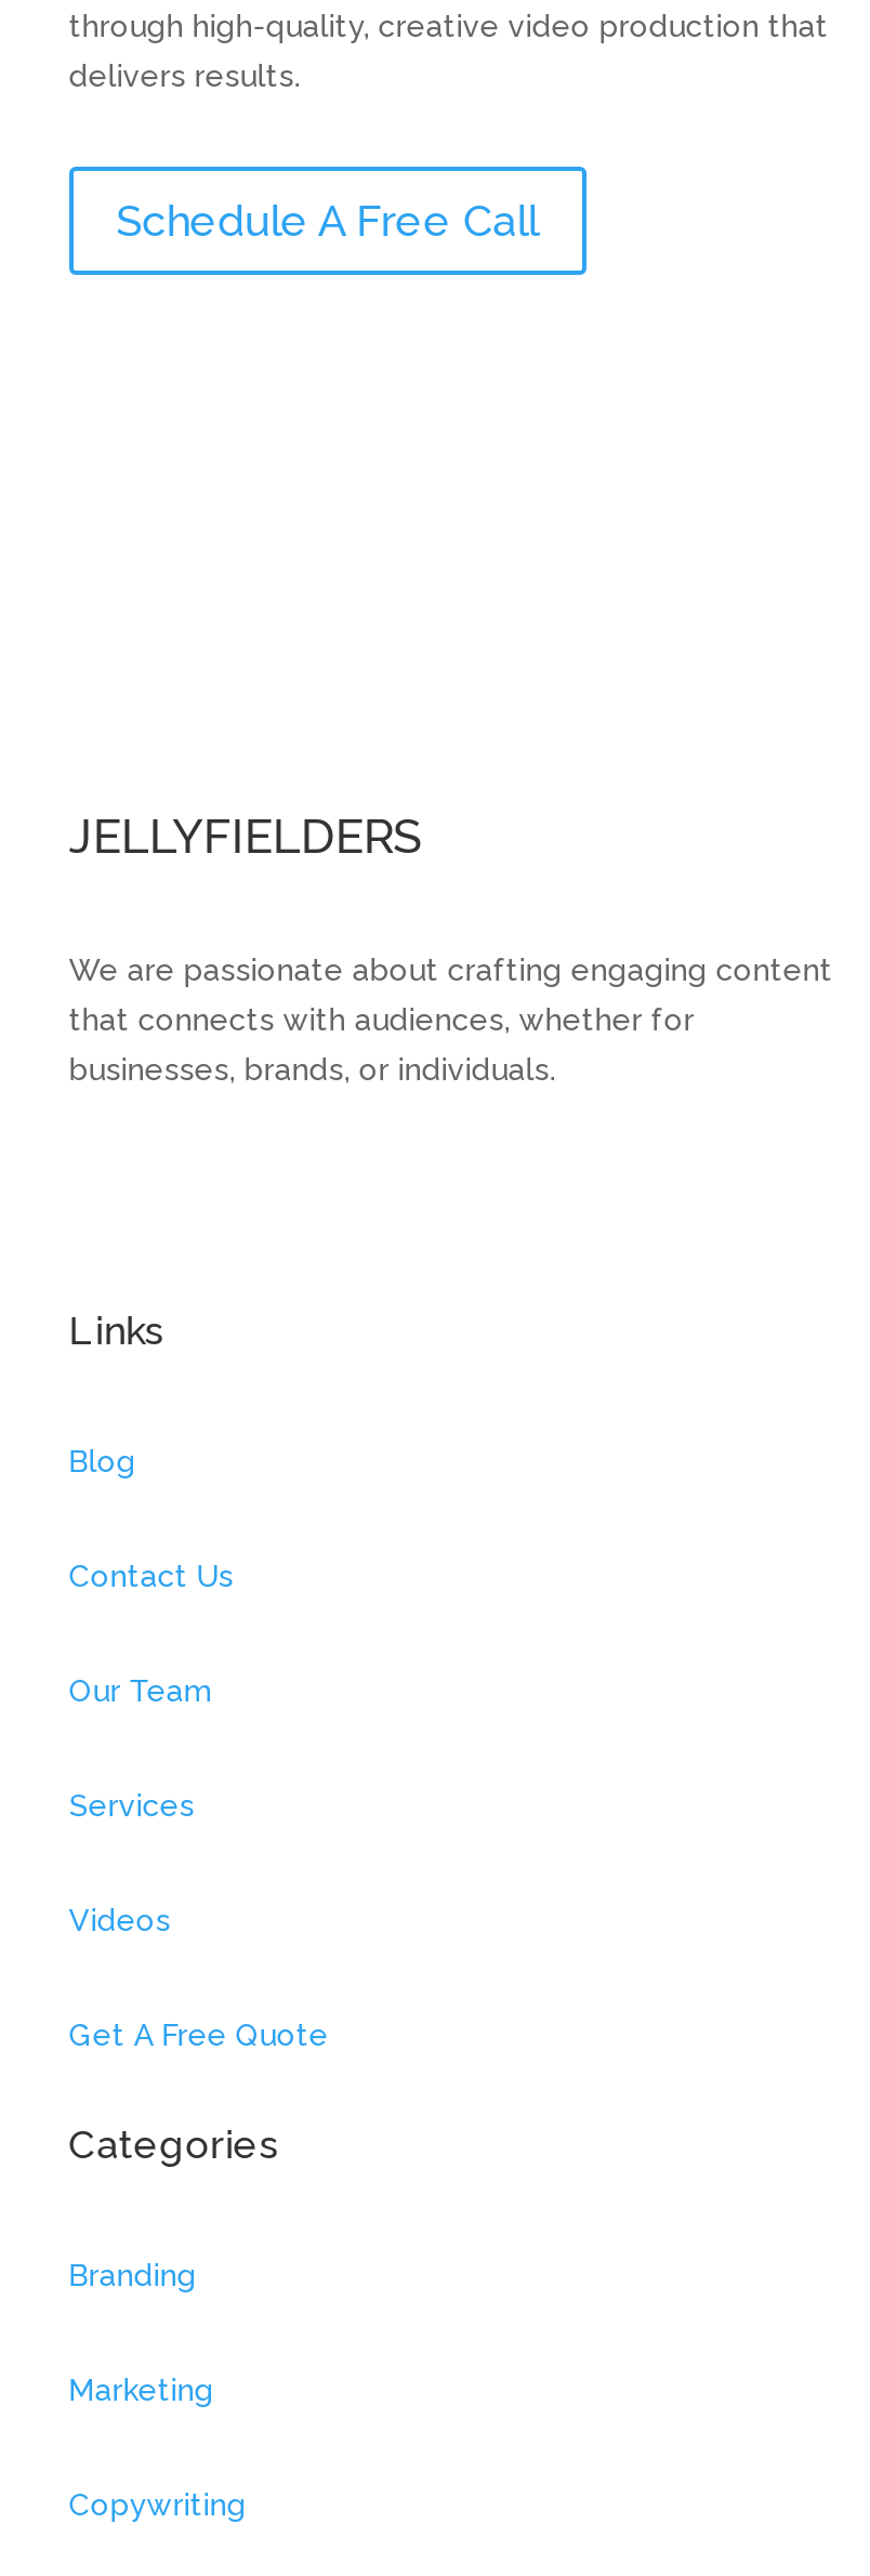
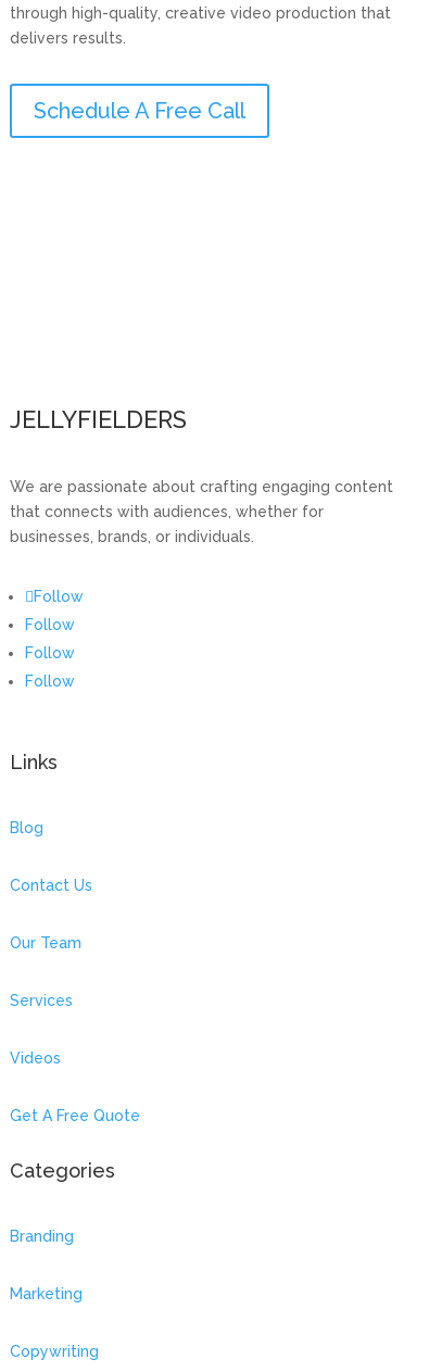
none -> [25,588,83,690] Follow | Follow | Follow | Follow

